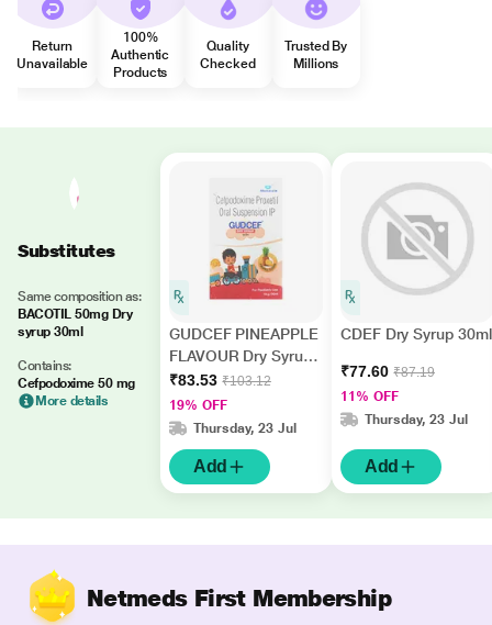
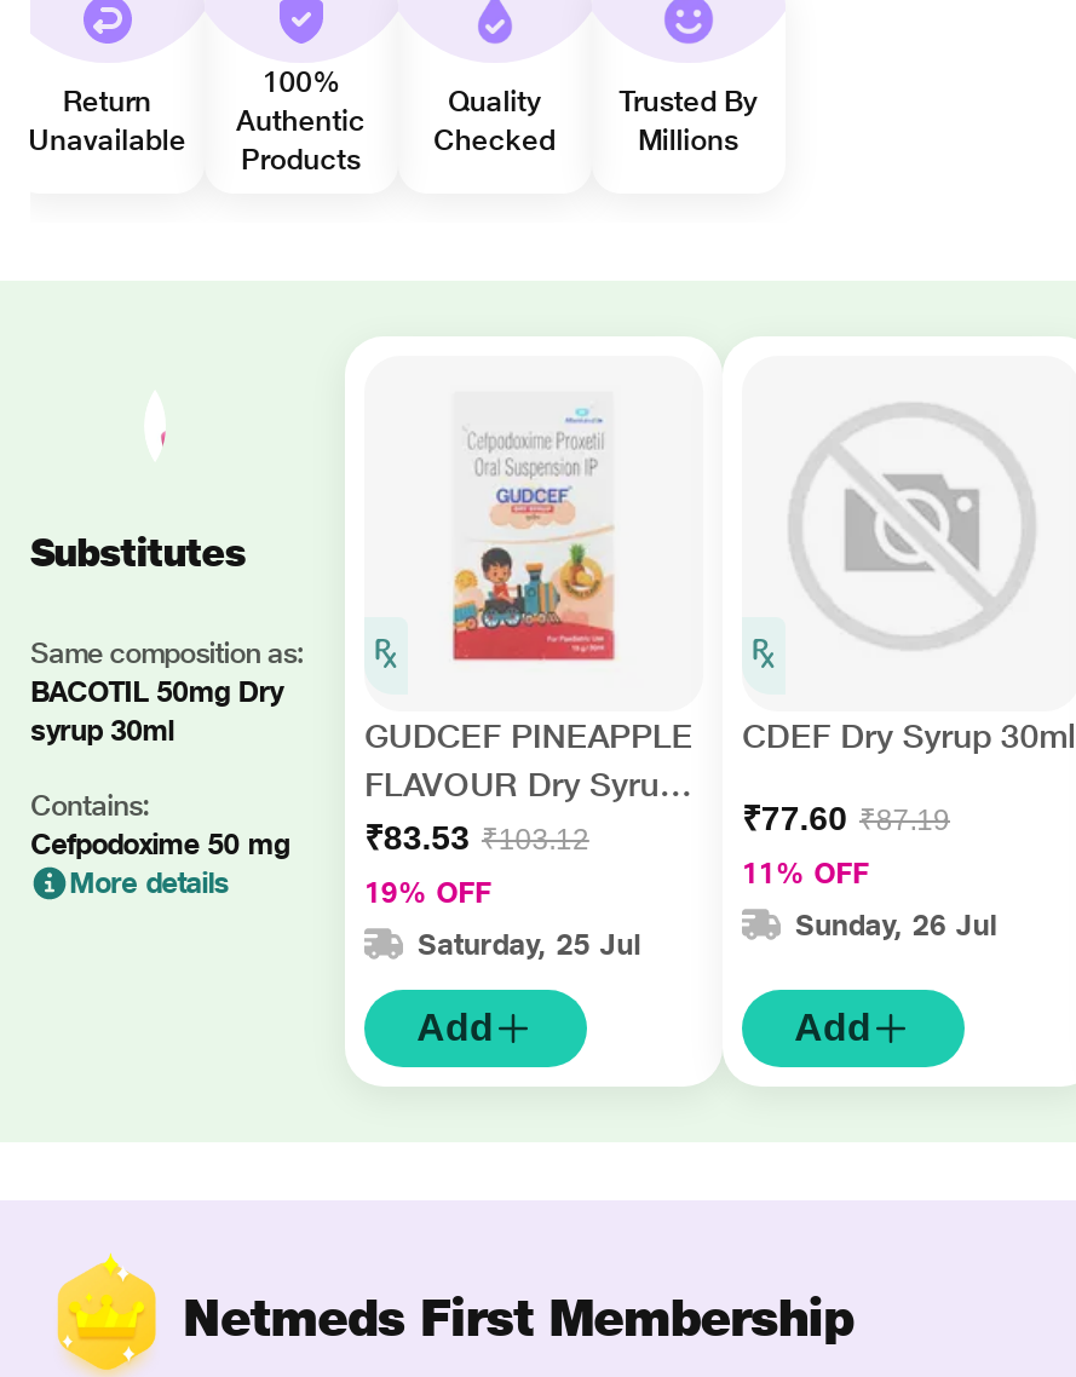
[365,412,468,428] Thursday, 23 Jul -> [795,908,997,942] Sunday, 26 Jul
[193,421,297,437] Thursday, 23 Jul -> [418,928,640,962] Saturday, 25 Jul

